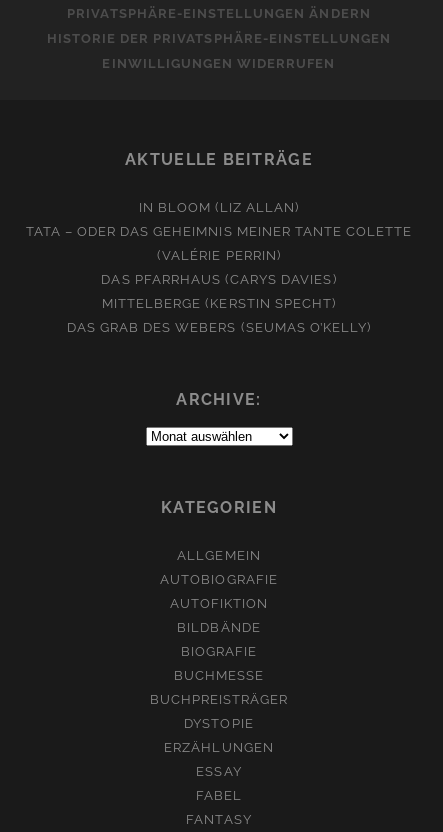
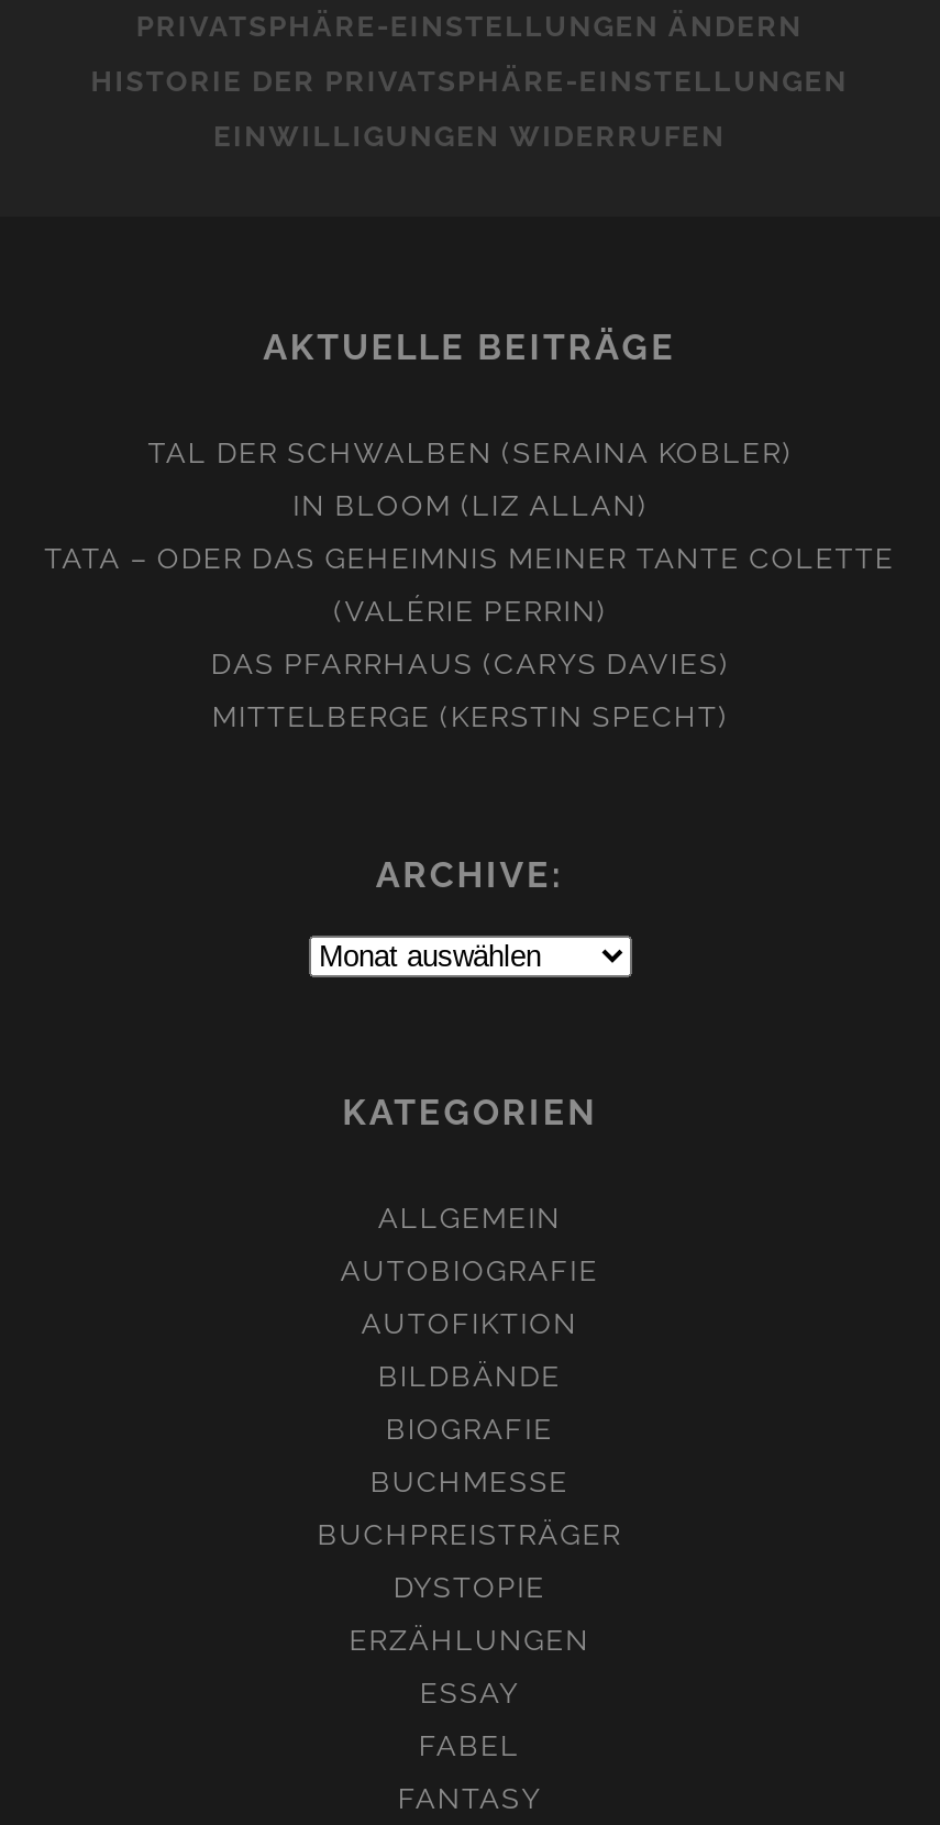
none -> [148,437,791,470] TAL DER SCHWALBEN (SERAINA KOBLER)
moved [26,200,412,311] -> [44,490,895,734]: IN BLOOM (LIZ ALLAN) | TATA – ODER DAS GEHEIMNIS MEINER TANTE COLETTE | (VALÉRIE PERRIN) | DAS PFARRHAUS (CARYS DAVIES) | MITTELBERGE (KERSTIN SPECHT)
[67,320,371,335] DAS GRAB DES WEBERS (SEUMAS O’KELLY) -> none

